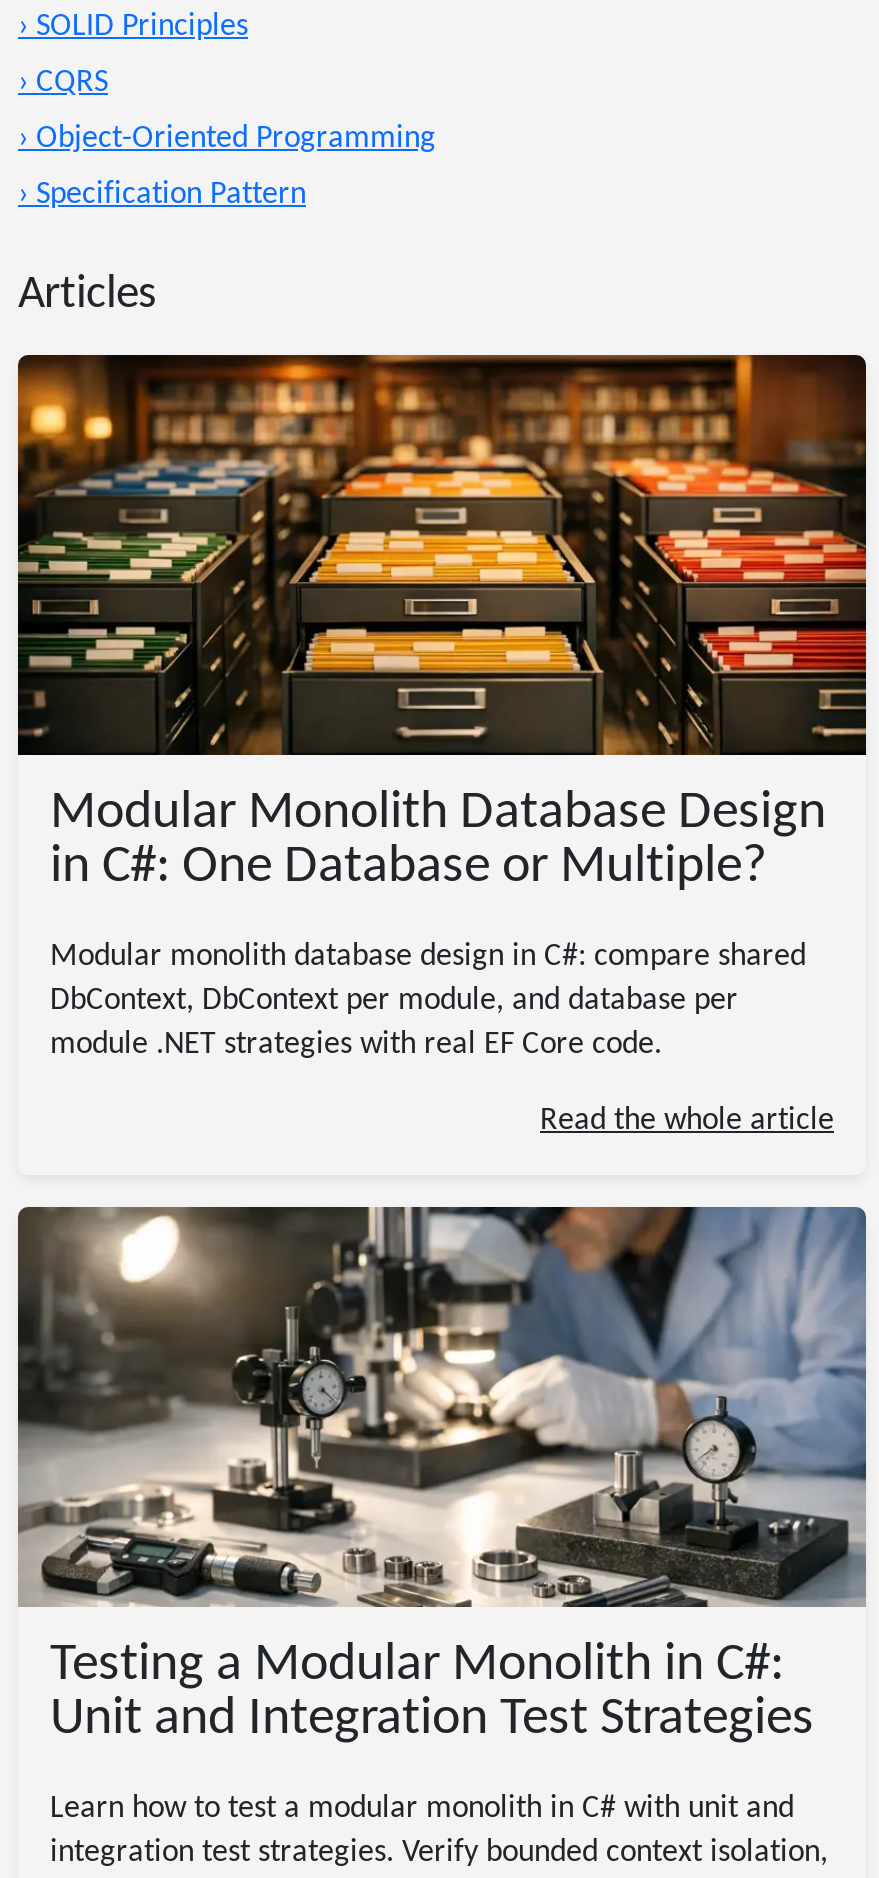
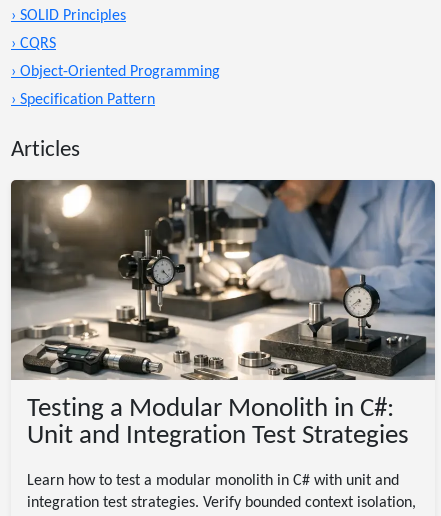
[16,353,868,1137] [image] | Modular Monolith Database Design | in C#: One Database or Multiple? | Modular monolith database design in C#: compare shared | DbContext, DbContext per module, and database per | module .NET strategies with real EF Core code. | Read the whole article -> none

